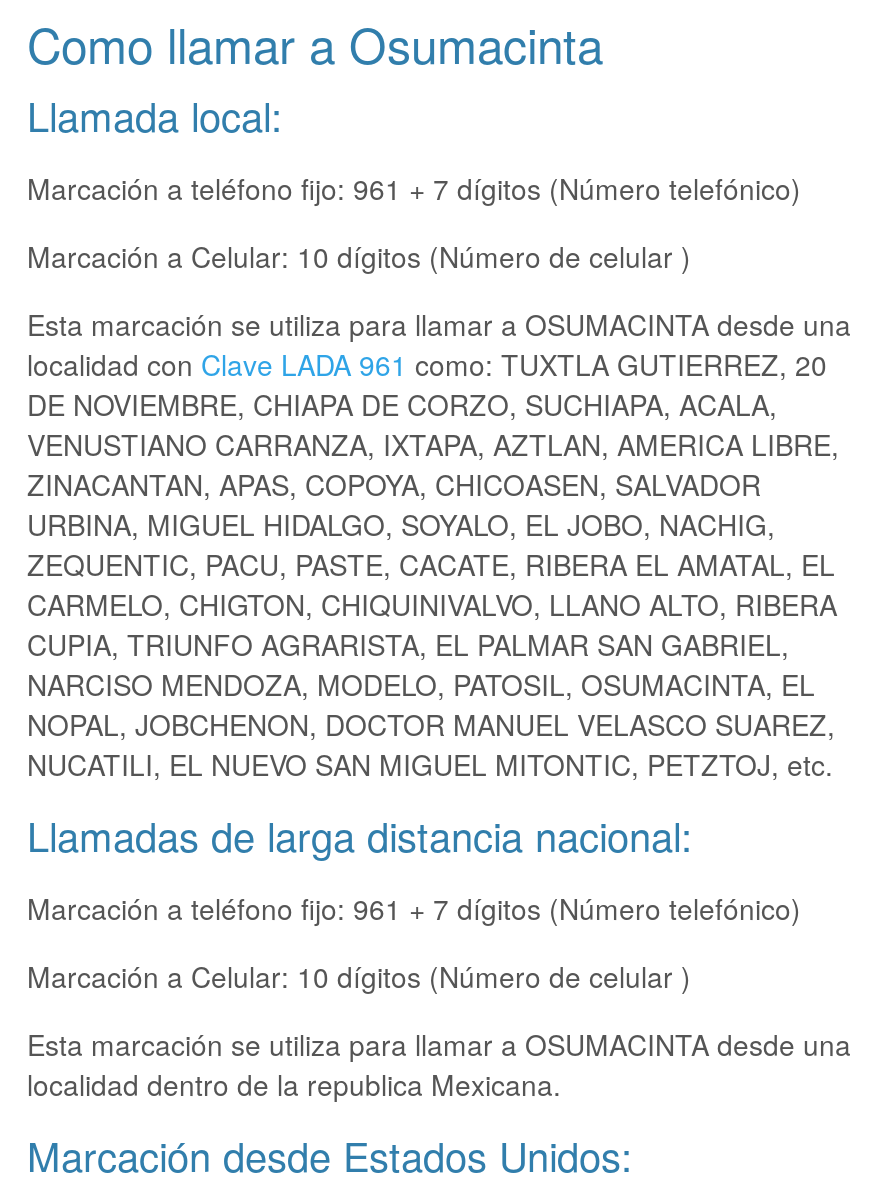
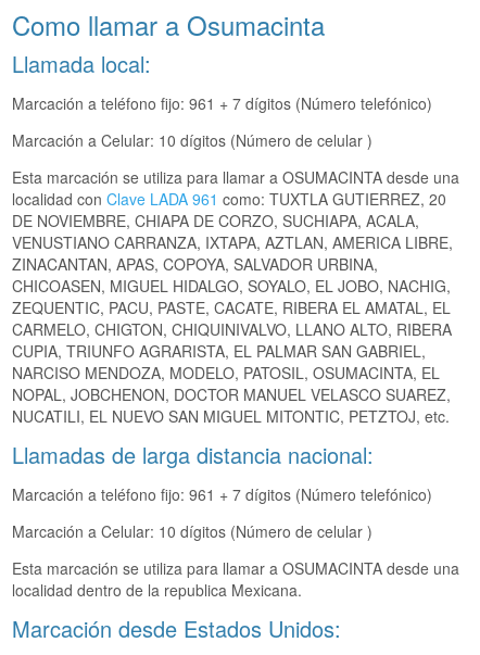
[27,465,761,505] ZINACANTAN, APAS, COPOYA, CHICOASEN, SALVADOR -> [12,254,378,275] ZINACANTAN, APAS, COPOYA, SALVADOR URBINA,
[27,505,775,545] URBINA, MIGUEL HIDALGO, SOYALO, EL JOBO, NACHIG, -> [12,275,451,297] CHICOASEN, MIGUEL HIDALGO, SOYALO, EL JOBO, NACHIG,

